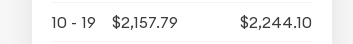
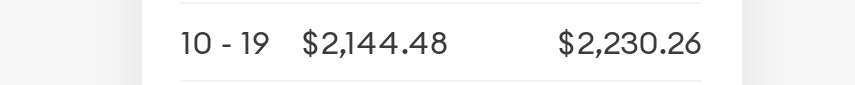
[51,12,178,32] 10 - 19 $2,157.79 -> [180,21,448,61] 10 - 19 $2,144.48
[240,12,312,32] $2,244.10 -> [558,21,702,61] $2,230.26

